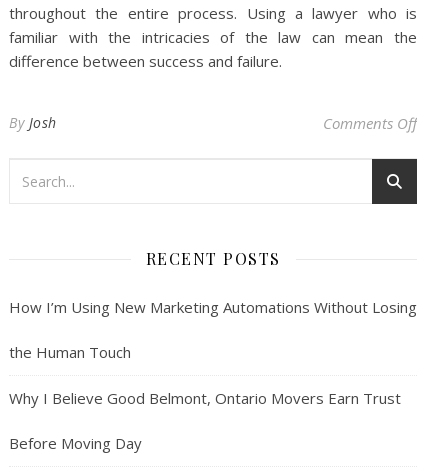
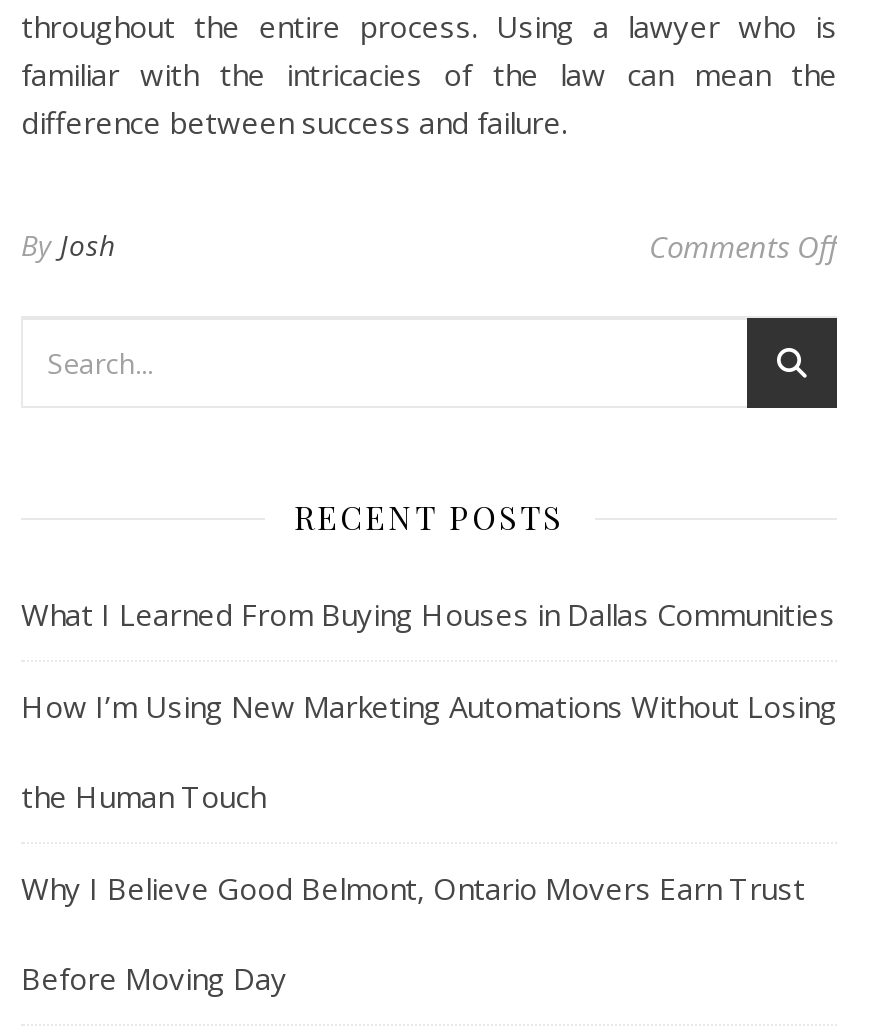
none -> [21,594,835,634] What I Learned From Buying Houses in Dallas Communities

